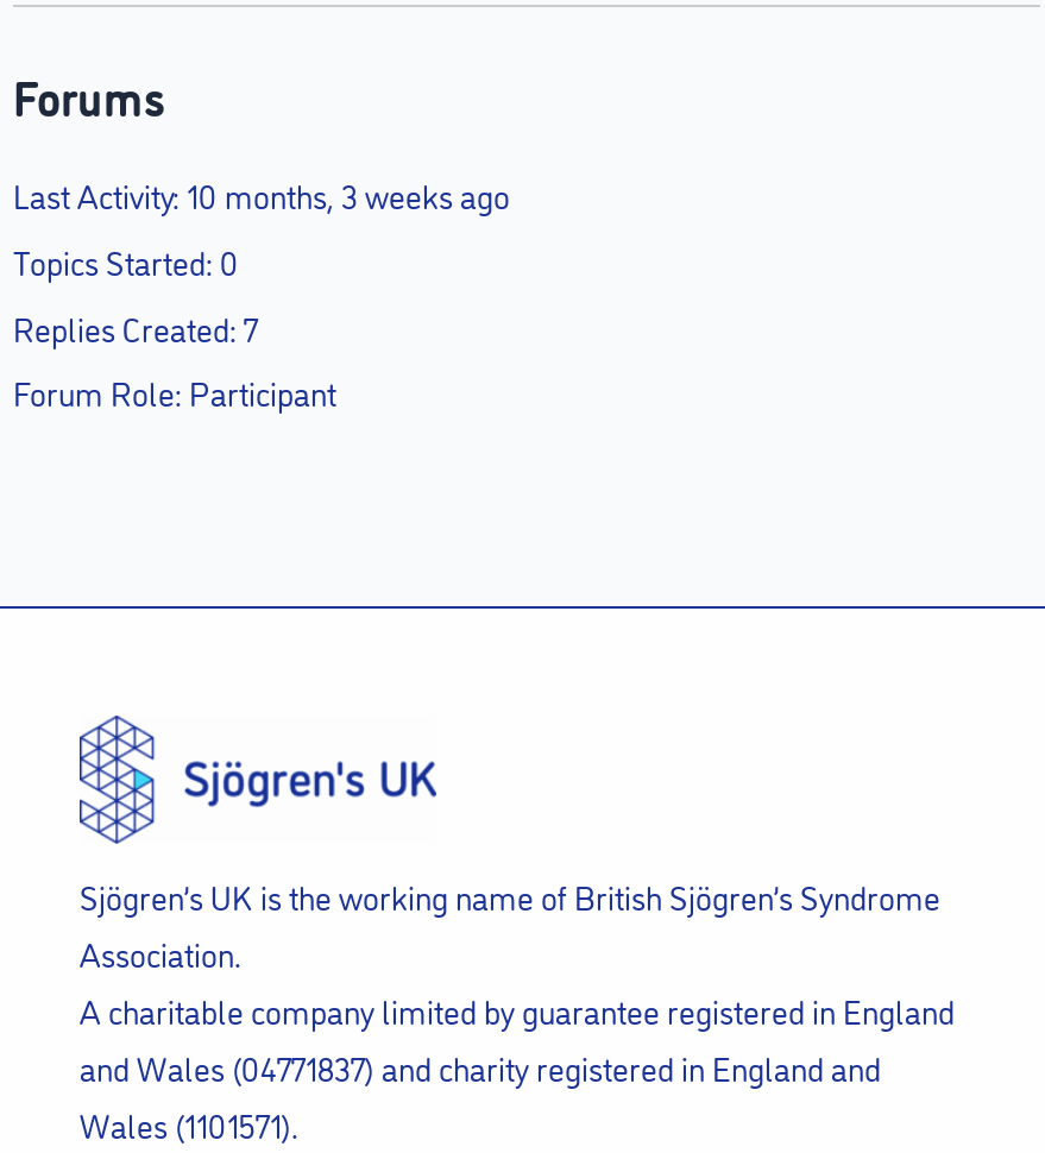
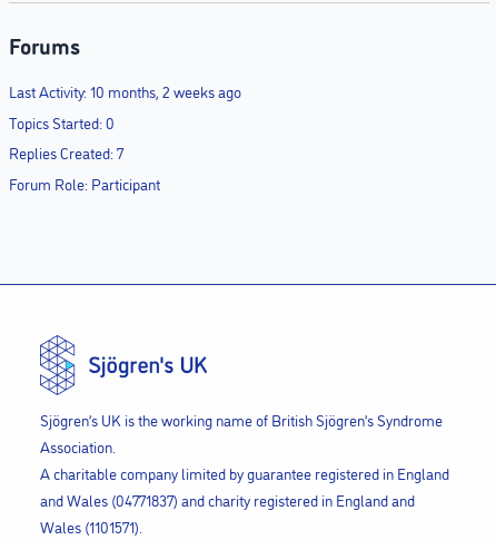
[13,171,510,216] Last Activity: 10 months, 3 weeks ago -> [9,80,241,101] Last Activity: 10 months, 2 weeks ago

